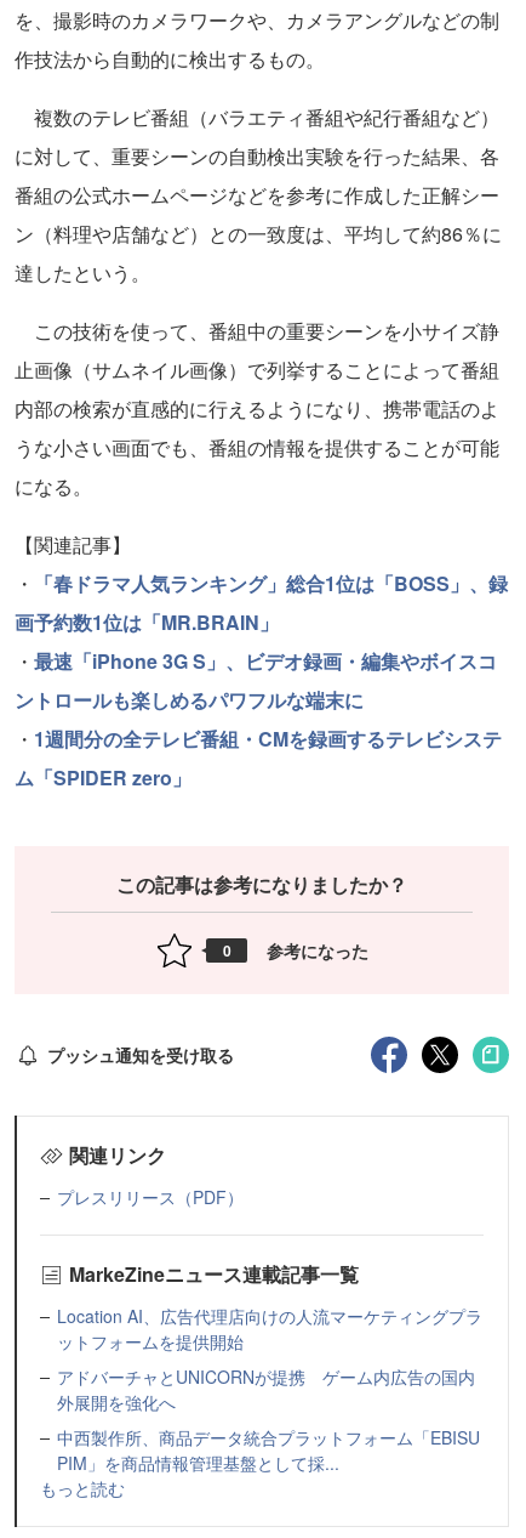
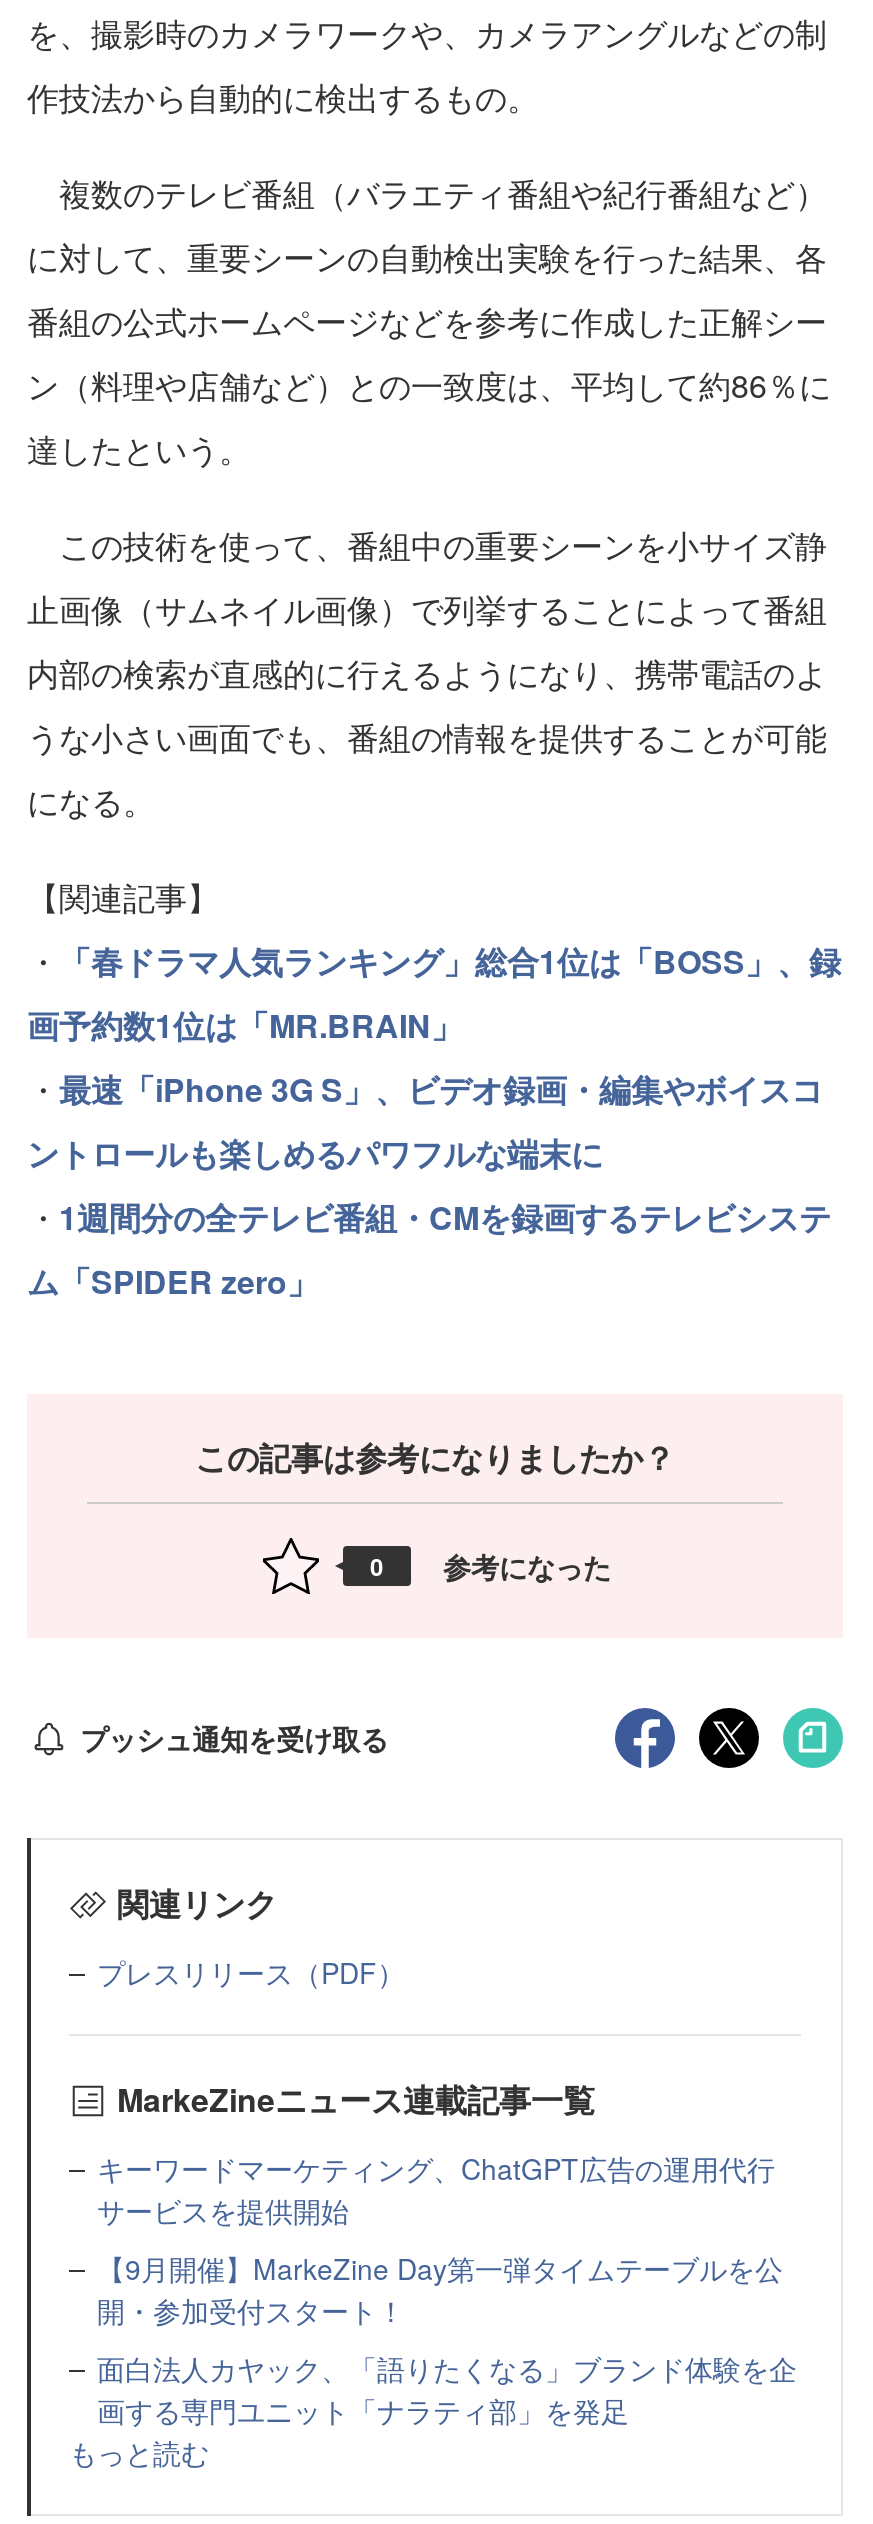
[57,1304,482,1475] Location AI、広告代理店向けの人流マーケティングプラ | ットフォームを提供開始 | アドバーチャとUNICORNが提携 ゲーム内広告の国内 | 外展開を強化へ | 中西製作所、商品データ統合プラットフォーム「EBISU | PIM」を商品情報管理基盤として採... -> [97,2148,797,2430] キーワードマーケティング、ChatGPT広告の運用代行 | サービスを提供開始 | 【9月開催】MarkeZine Day第一弾タイムテーブルを公 | 開・参加受付スタート！ | 面白法人カヤック、「語りたくなる」ブランド体験を企 | 画する専門ユニット「ナラティ部」を発足

